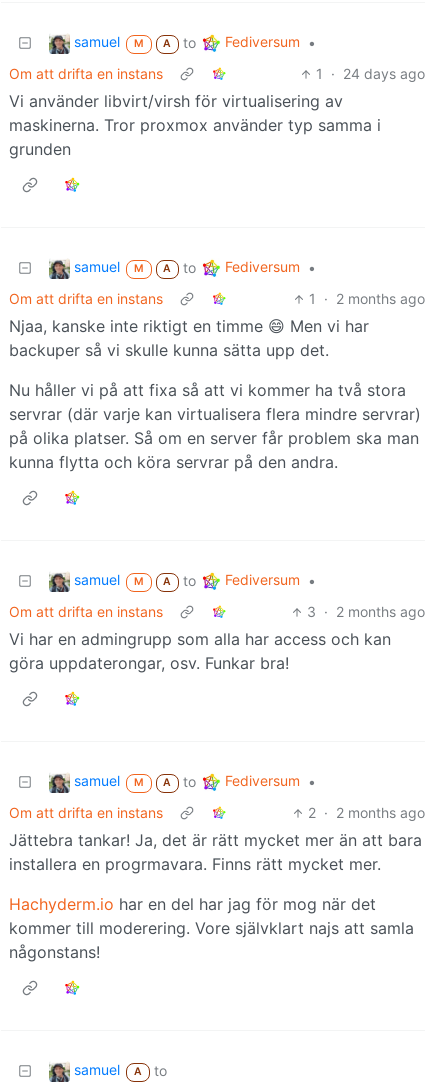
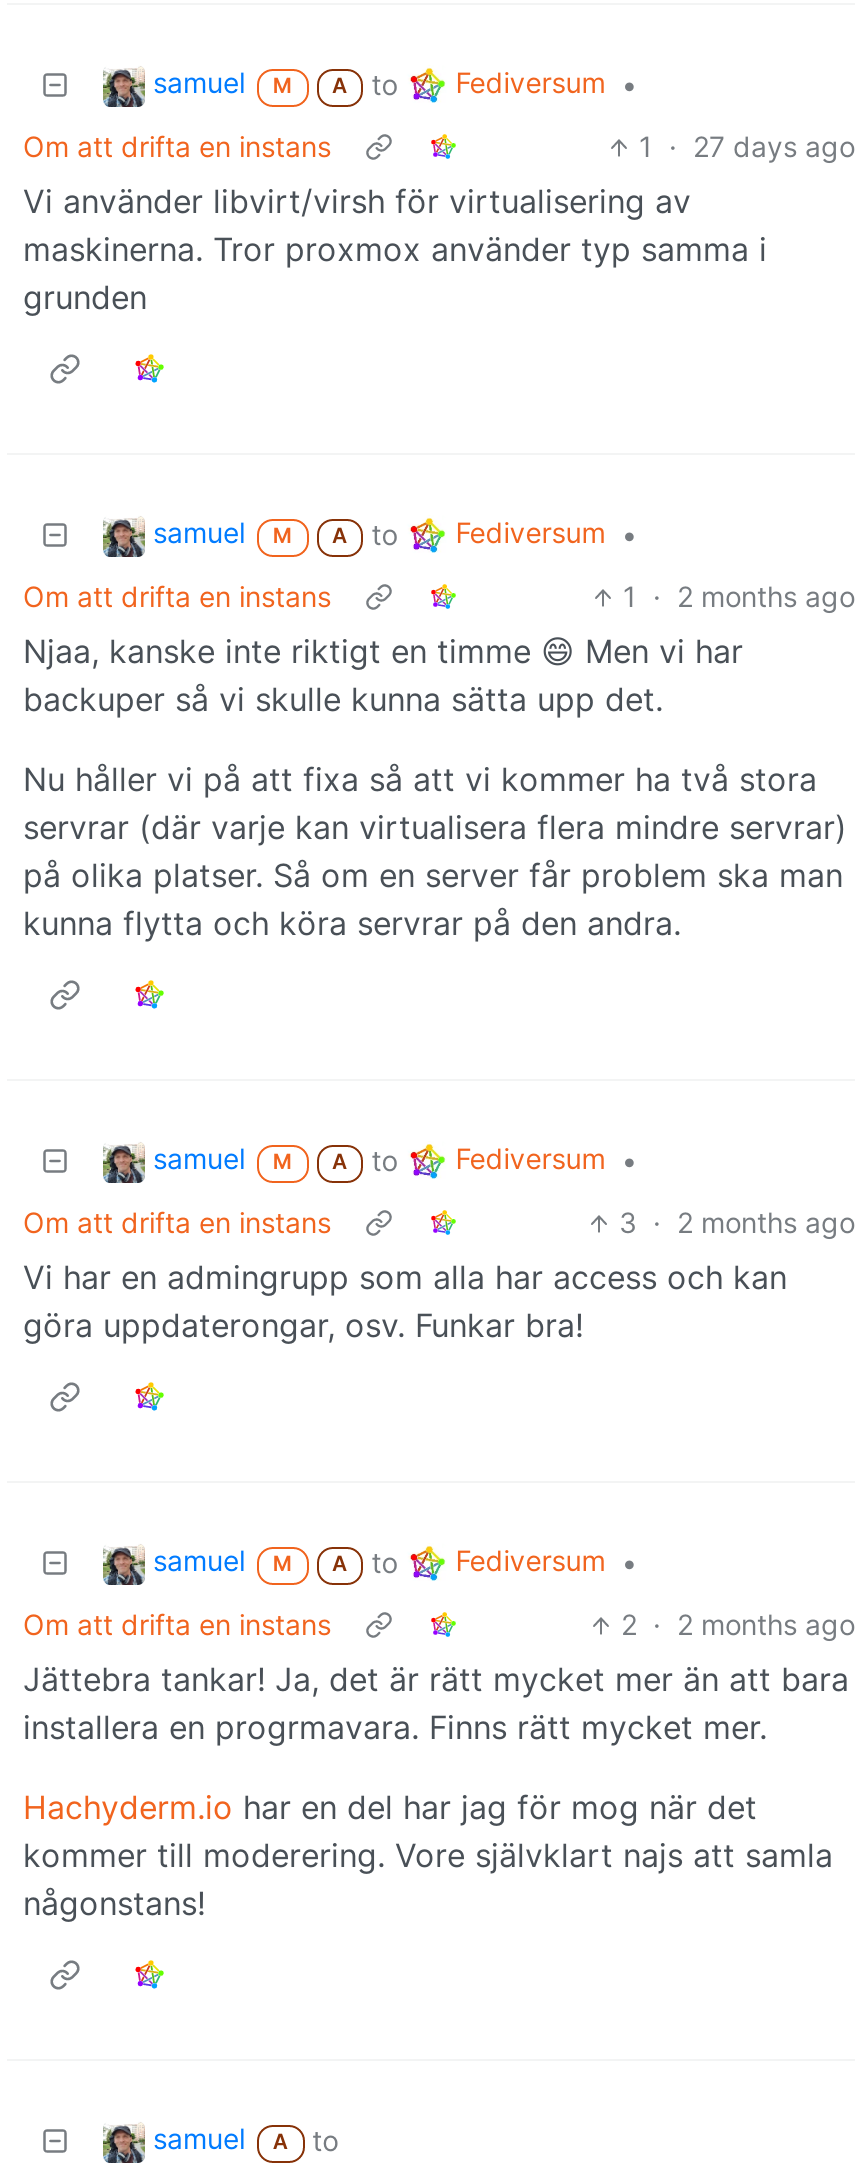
[316,65,425,82] 1 · 24 days ago -> [639,129,855,163] 1 · 27 days ago

